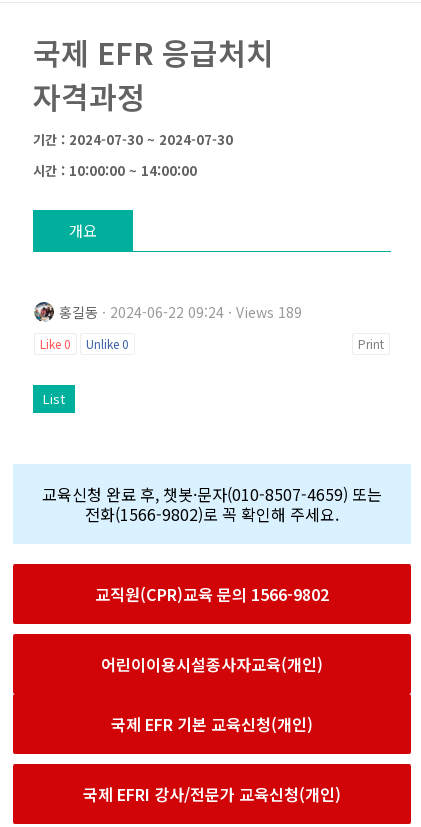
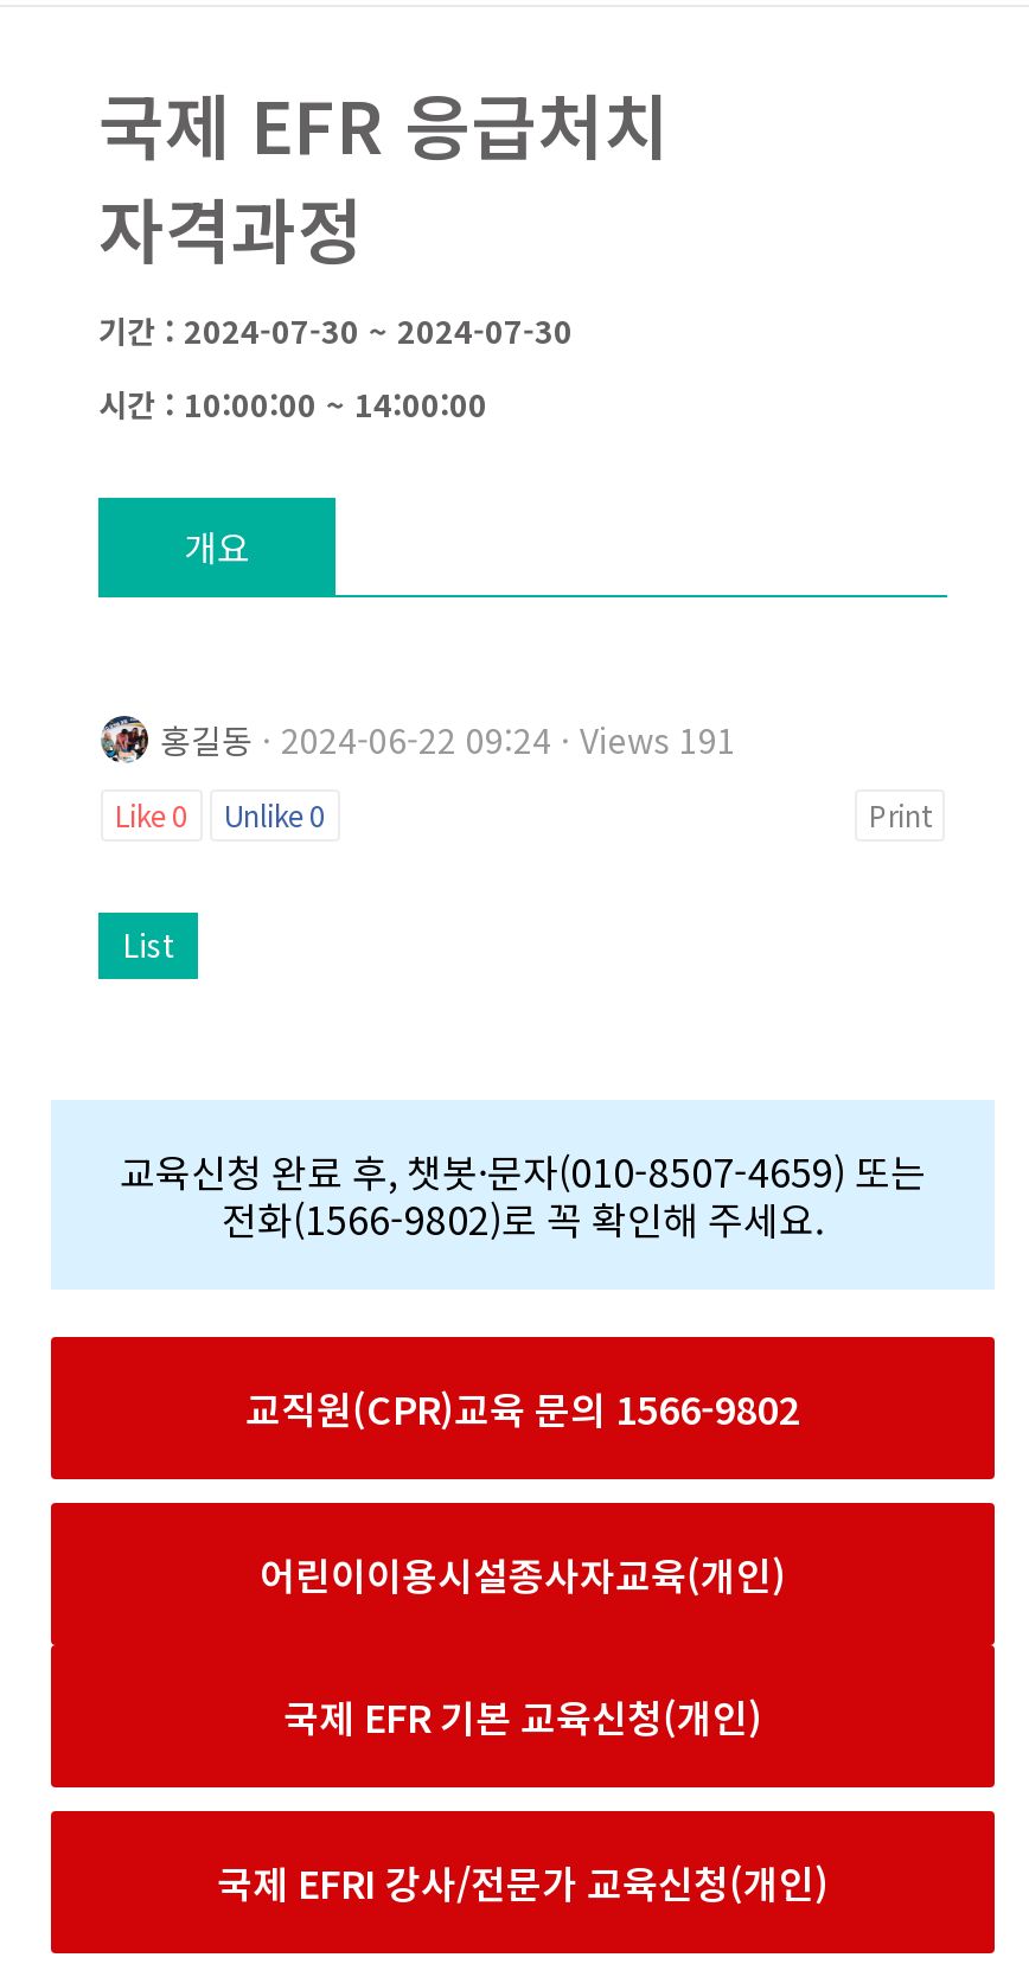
[59,302,302,322] 홍길동 · 2024-06-22 09:24 · Views 189 -> [160,715,736,763] 홍길동 · 2024-06-22 09:24 · Views 191

